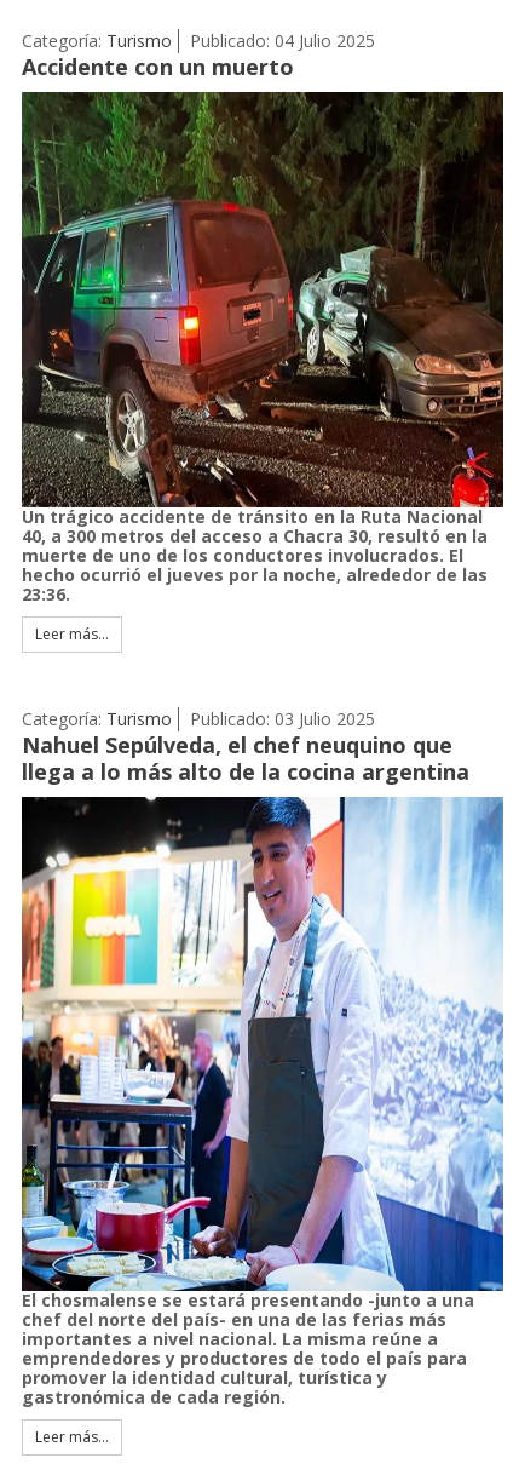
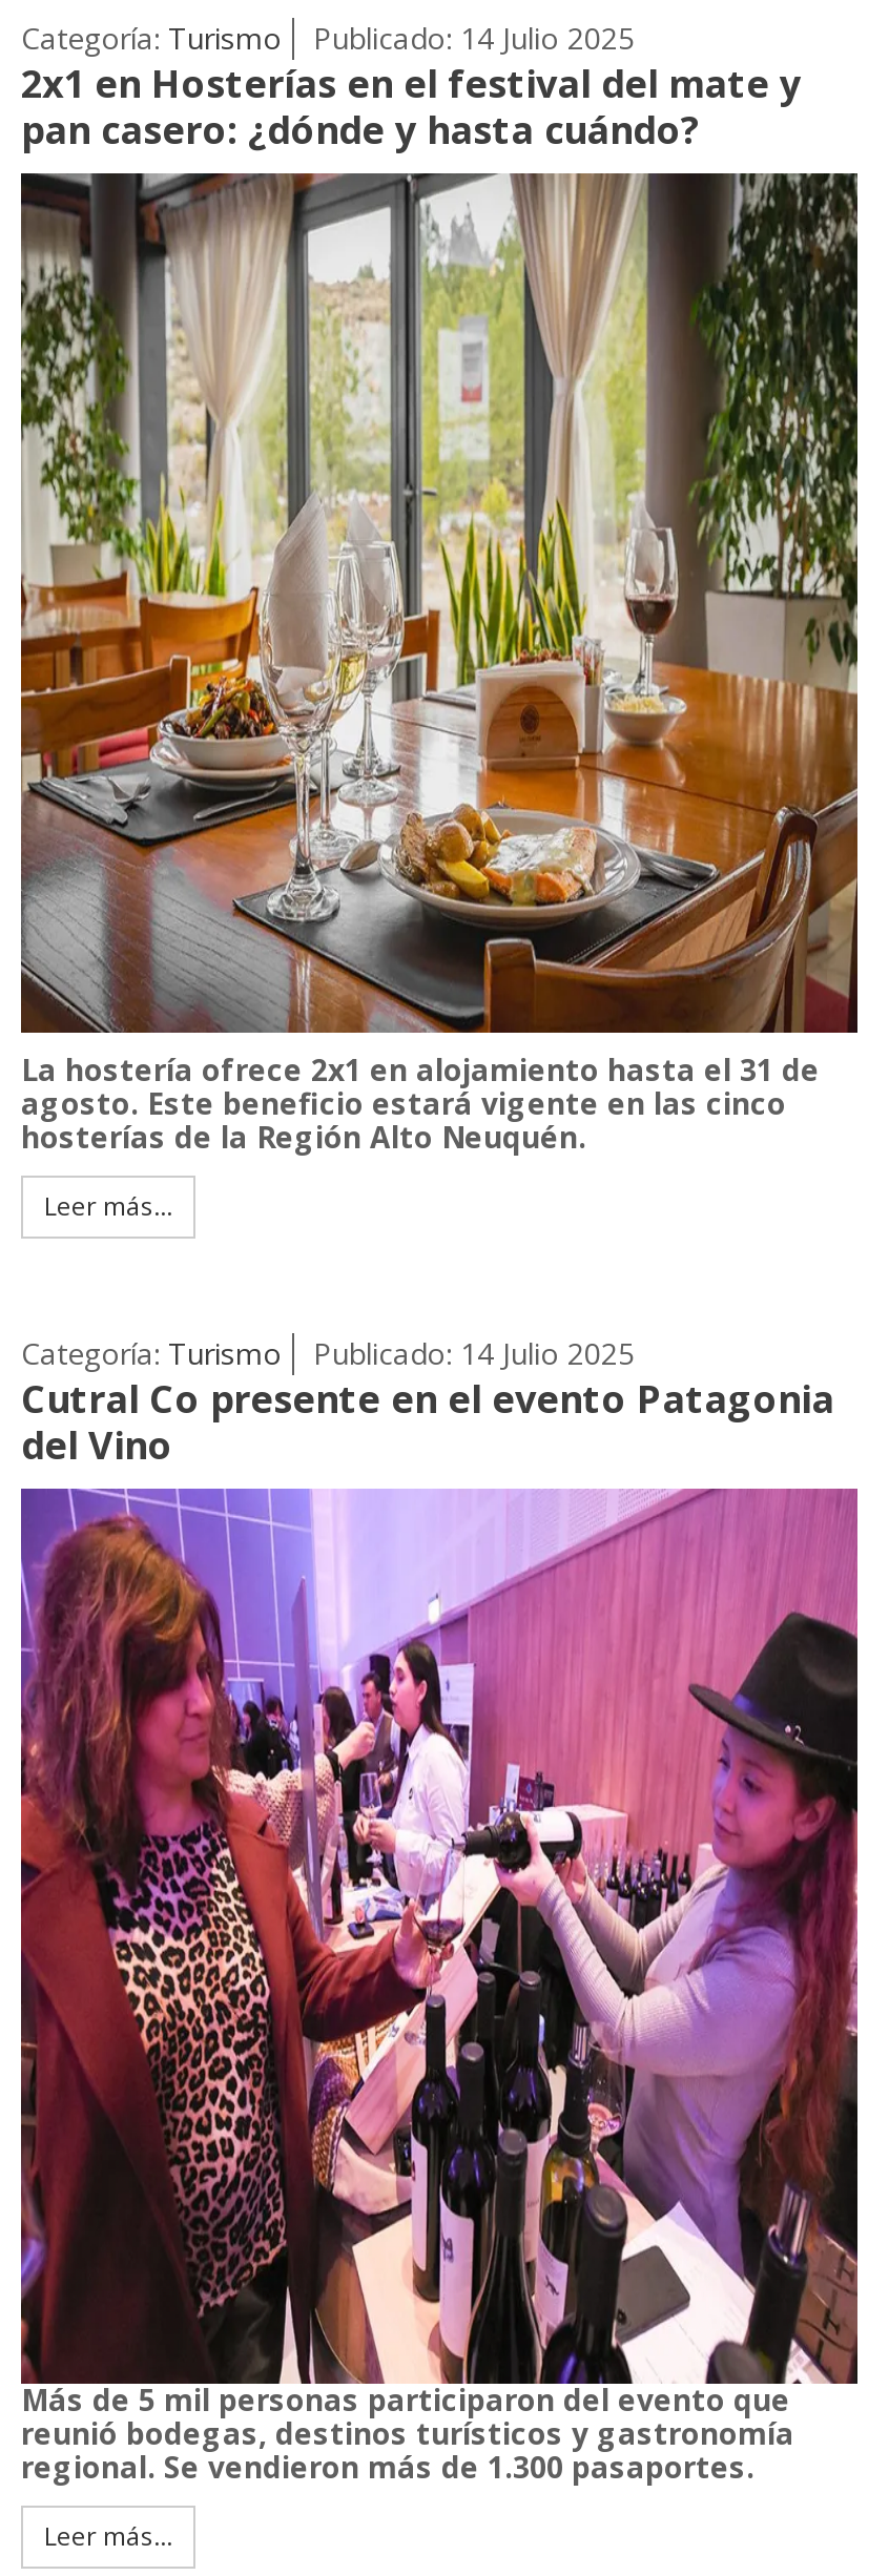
[22,29,375,81] Publicado: 04 Julio 2025 | Accidente con un muerto -> [21,18,801,155] Publicado: 14 Julio 2025 | 2x1 en Hosterías en el festival del mate y | pan casero: ¿dónde y hasta cuándo?
[22,91,503,497] [image] -> [19,171,860,863] [image]
[22,505,488,606] Un trágico accidente de tránsito en la Ruta Nacional | 40, a 300 metros del acceso a Chacra 30, resultó en la | muerte de uno de los conductores involucrados. El | hecho ocurrió el jueves por la noche, alrededor de las | 23:36. -> [21,1050,820,1157] La hostería ofrece 2x1 en alojamiento hasta el 31 de | agosto. Este beneficio estará vigente en las cinco | hosterías de la Región Alto Neuquén.
moved [22,624,172,730] -> [21,1189,282,1374]: Leer más... | Categoría: Turismo
[22,707,469,786] Publicado: 03 Julio 2025 | Nahuel Sepúlveda, el chef neuquino que | llega a lo más alto de la cocina argentina -> [21,1334,834,1470] Publicado: 14 Julio 2025 | Cutral Co presente en el evento Patagonia | del Vino
[21,805,504,1409] [image] | El chosmalense se estará presentando -junto a una | chef del norte del país- en una de las ferias más | importantes a nivel nacional. La misma reúne a | emprendedores y productores de todo el país para | promover la identidad cultural, turística y | gastronómica de cada región. -> [19,1487,860,2487] [image] | Más de 5 mil personas participaron del evento que | reunió bodegas, destinos turísticos y gastronomía | regional. Se vendieron más de 1.300 pasaportes.

